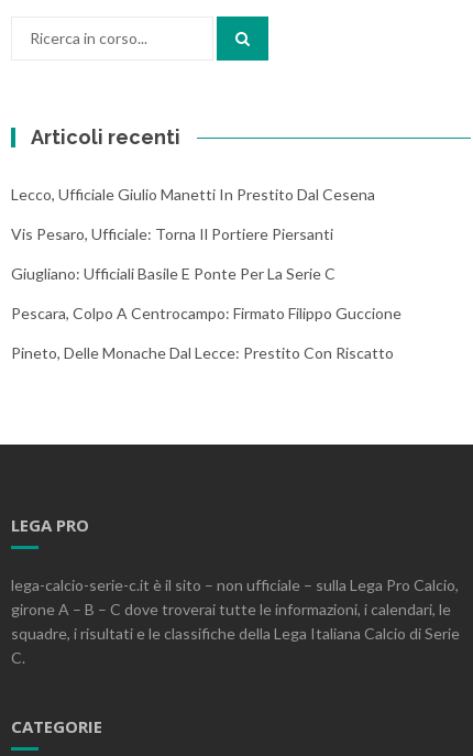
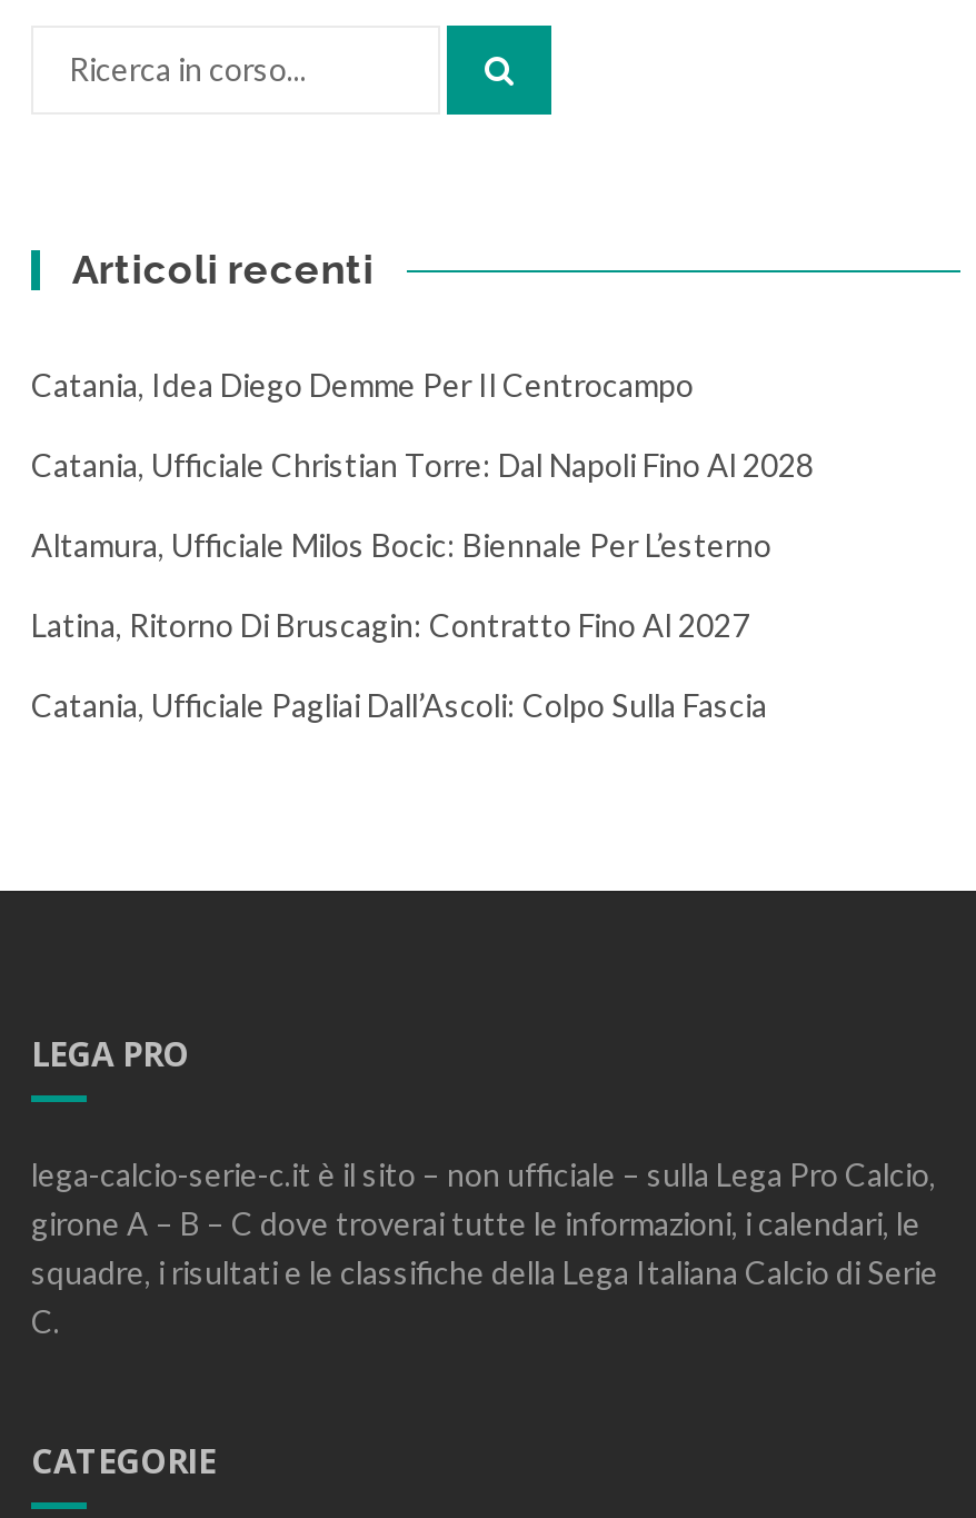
[11,185,375,204] Lecco, Ufficiale Giulio Manetti In Prestito Dal Cesena -> [31,366,694,404] Catania, Idea Diego Demme Per Il Centrocampo
[11,224,333,243] Vis Pesaro, Ufficiale: Torna Il Portiere Piersanti -> [31,446,814,484] Catania, Ufficiale Christian Torre: Dal Napoli Fino Al 2028
[11,264,335,283] Giugliano: Ufficiali Basile E Ponte Per La Serie C -> [31,526,771,564] Altamura, Ufficiale Milos Bocic: Biennale Per L’esterno
[11,304,402,322] Pescara, Colpo A Centrocampo: Firmato Filippo Guccione -> [31,606,749,644] Latina, Ritorno Di Bruscagin: Contratto Fino Al 2027
[11,343,394,362] Pineto, Delle Monache Dal Lecce: Prestito Con Riscatto -> [31,686,767,724] Catania, Ufficiale Pagliai Dall’Ascoli: Colpo Sulla Fascia

